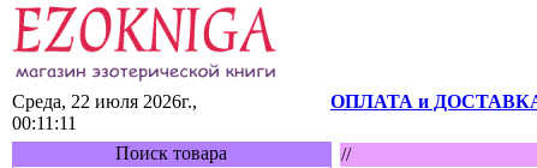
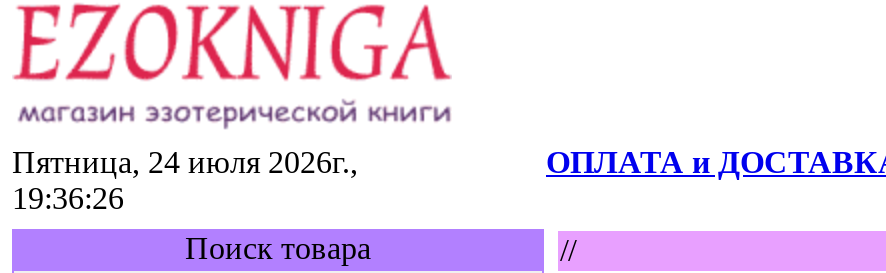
[12,91,197,112] Среда, 22 июля 2026г., -> [12,145,358,179] Пятница, 24 июля 2026г.,
[12,113,77,133] 00:11:11 -> [12,181,124,215] 19:36:26

